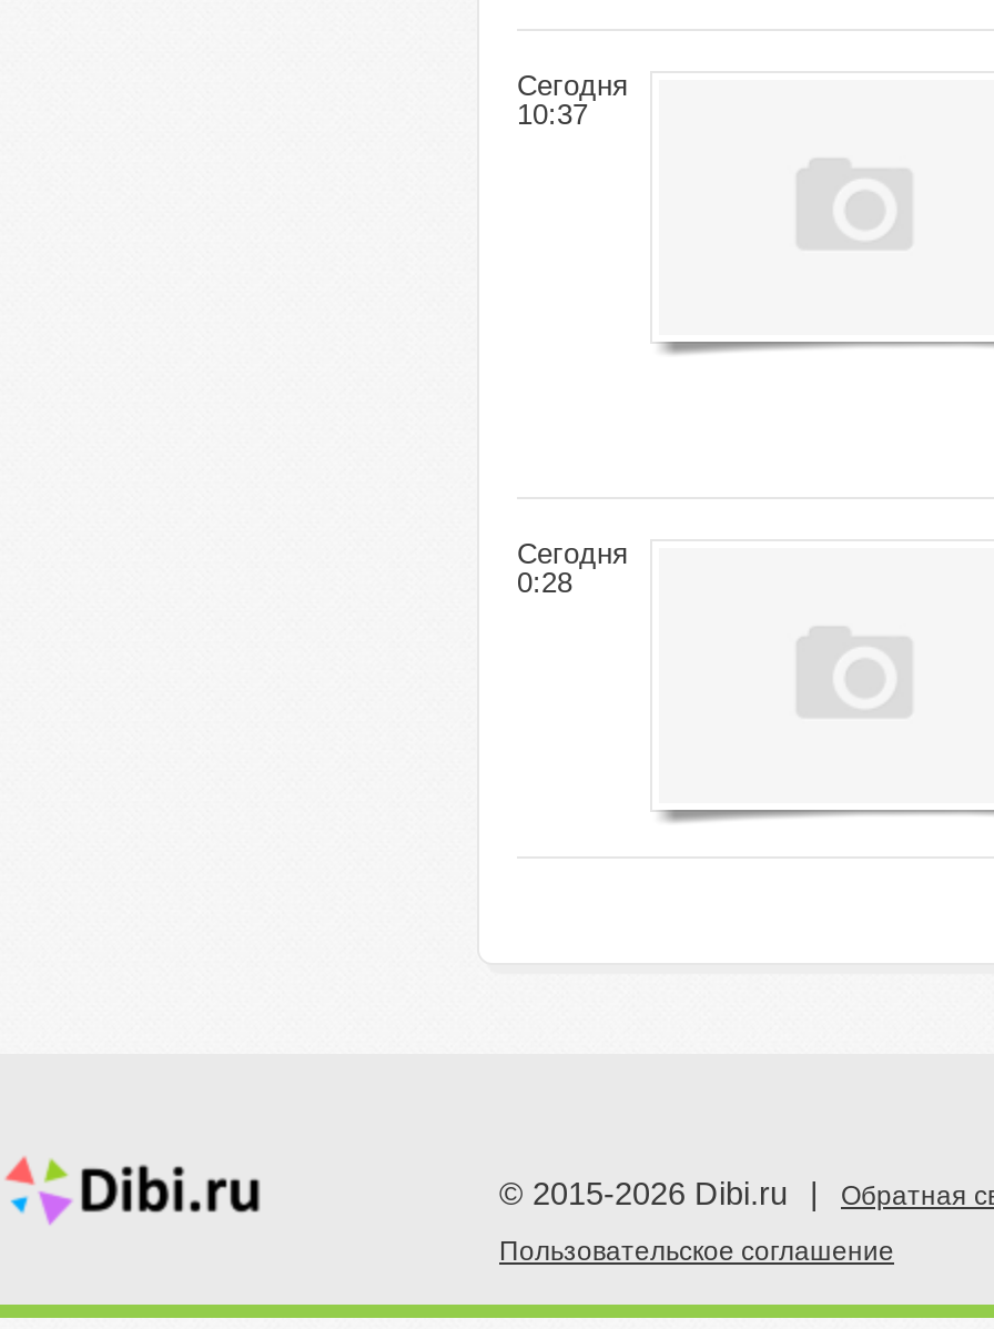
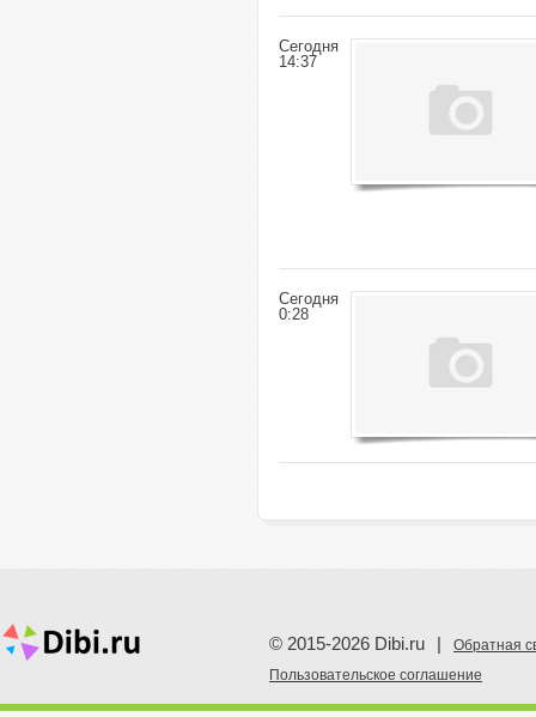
[517,98,588,131] 10:37 -> [279,53,317,71] 14:37

